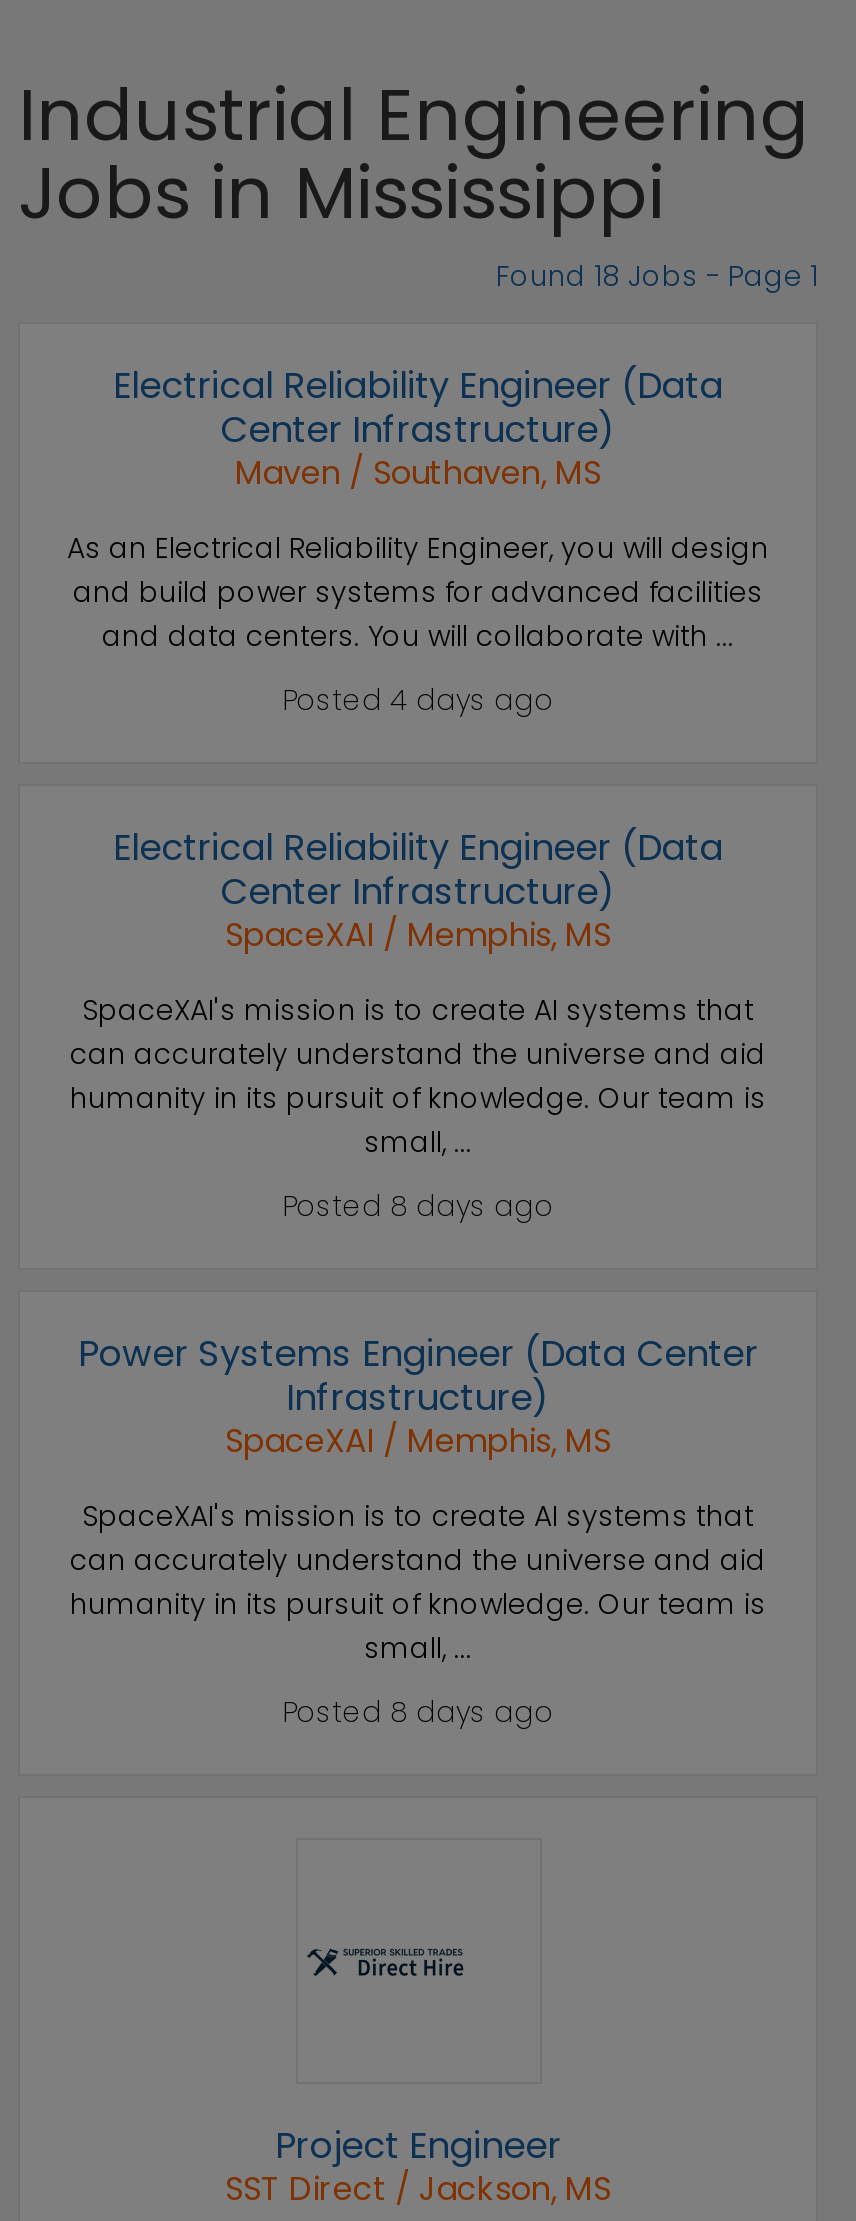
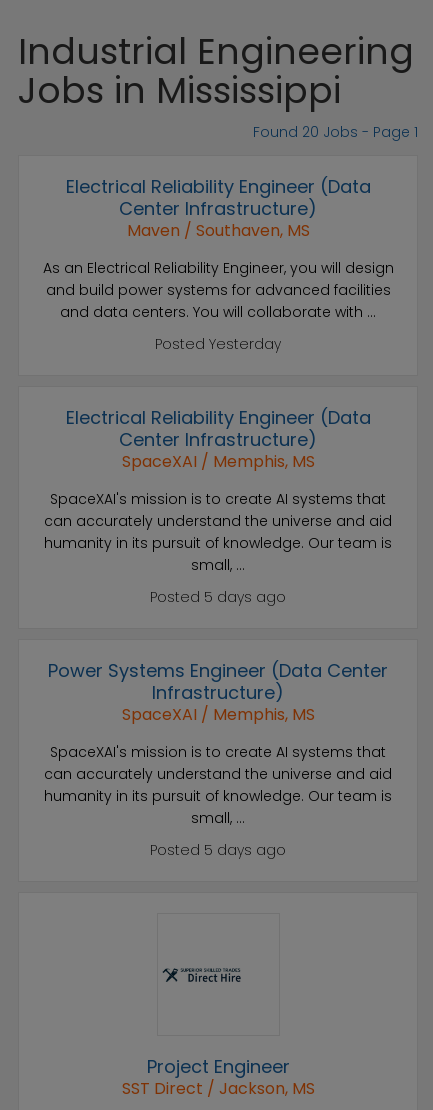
[496,256,818,296] Found 18 Jobs - Page 1 -> [253,122,418,142] Found 20 Jobs - Page 1
[282,680,554,720] Posted 4 days ago -> [155,334,281,354] Posted Yesterday
[282,1186,554,1226] Posted 8 days ago -> [150,587,286,607] Posted 5 days ago
[282,1692,554,1732] Posted 8 days ago -> [150,840,286,860] Posted 5 days ago

